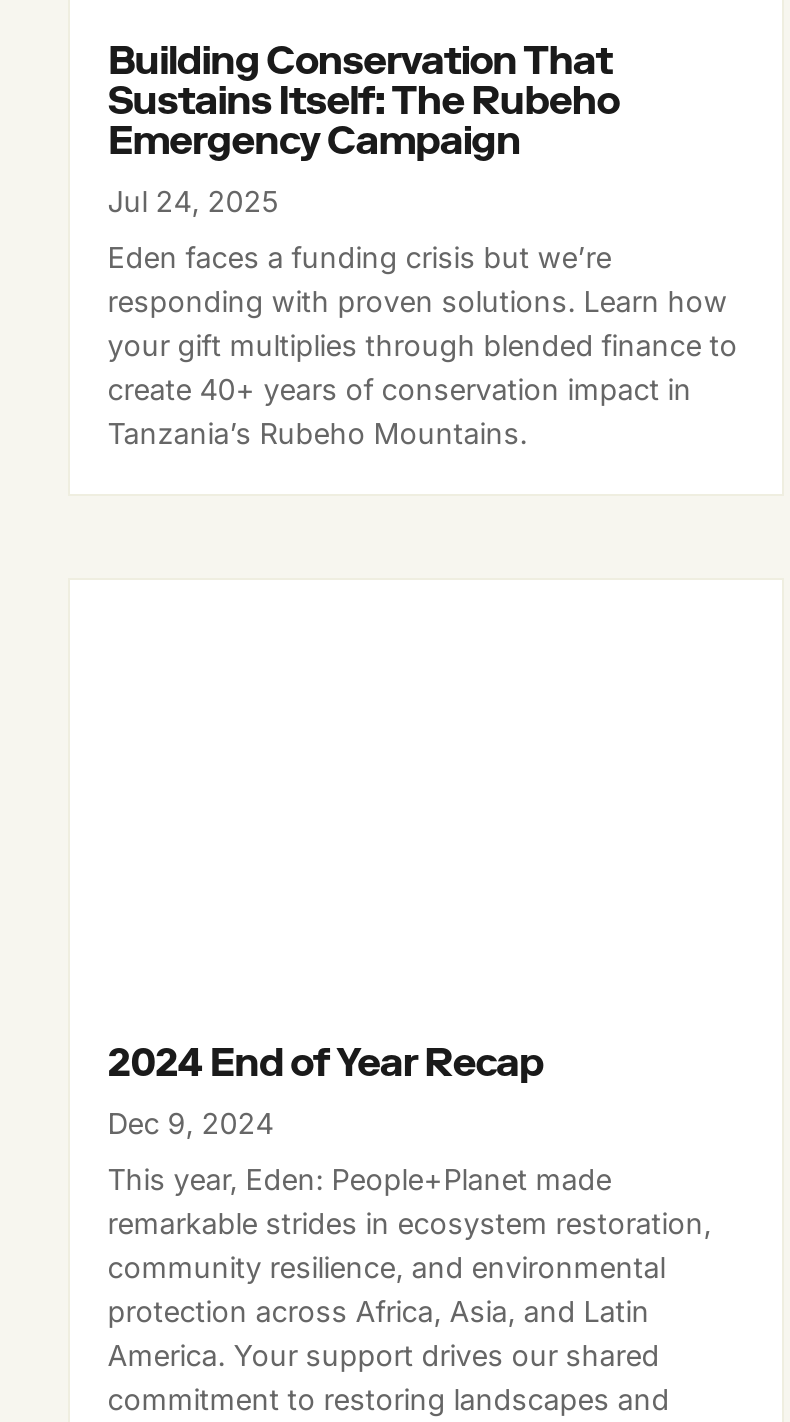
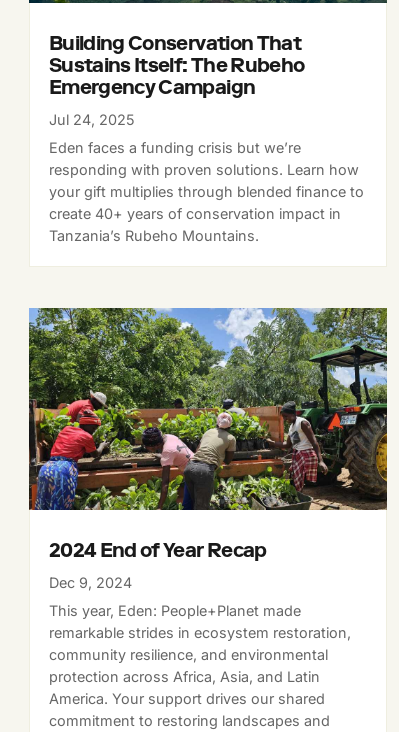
none -> [28,307,388,511] [image]

